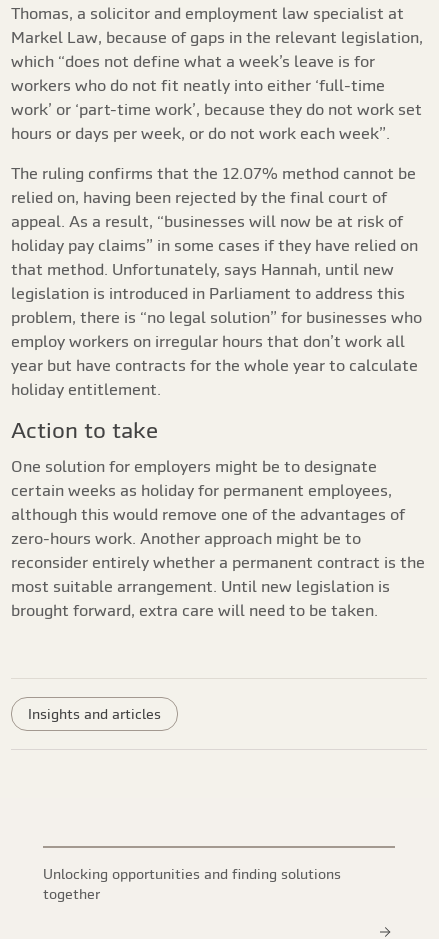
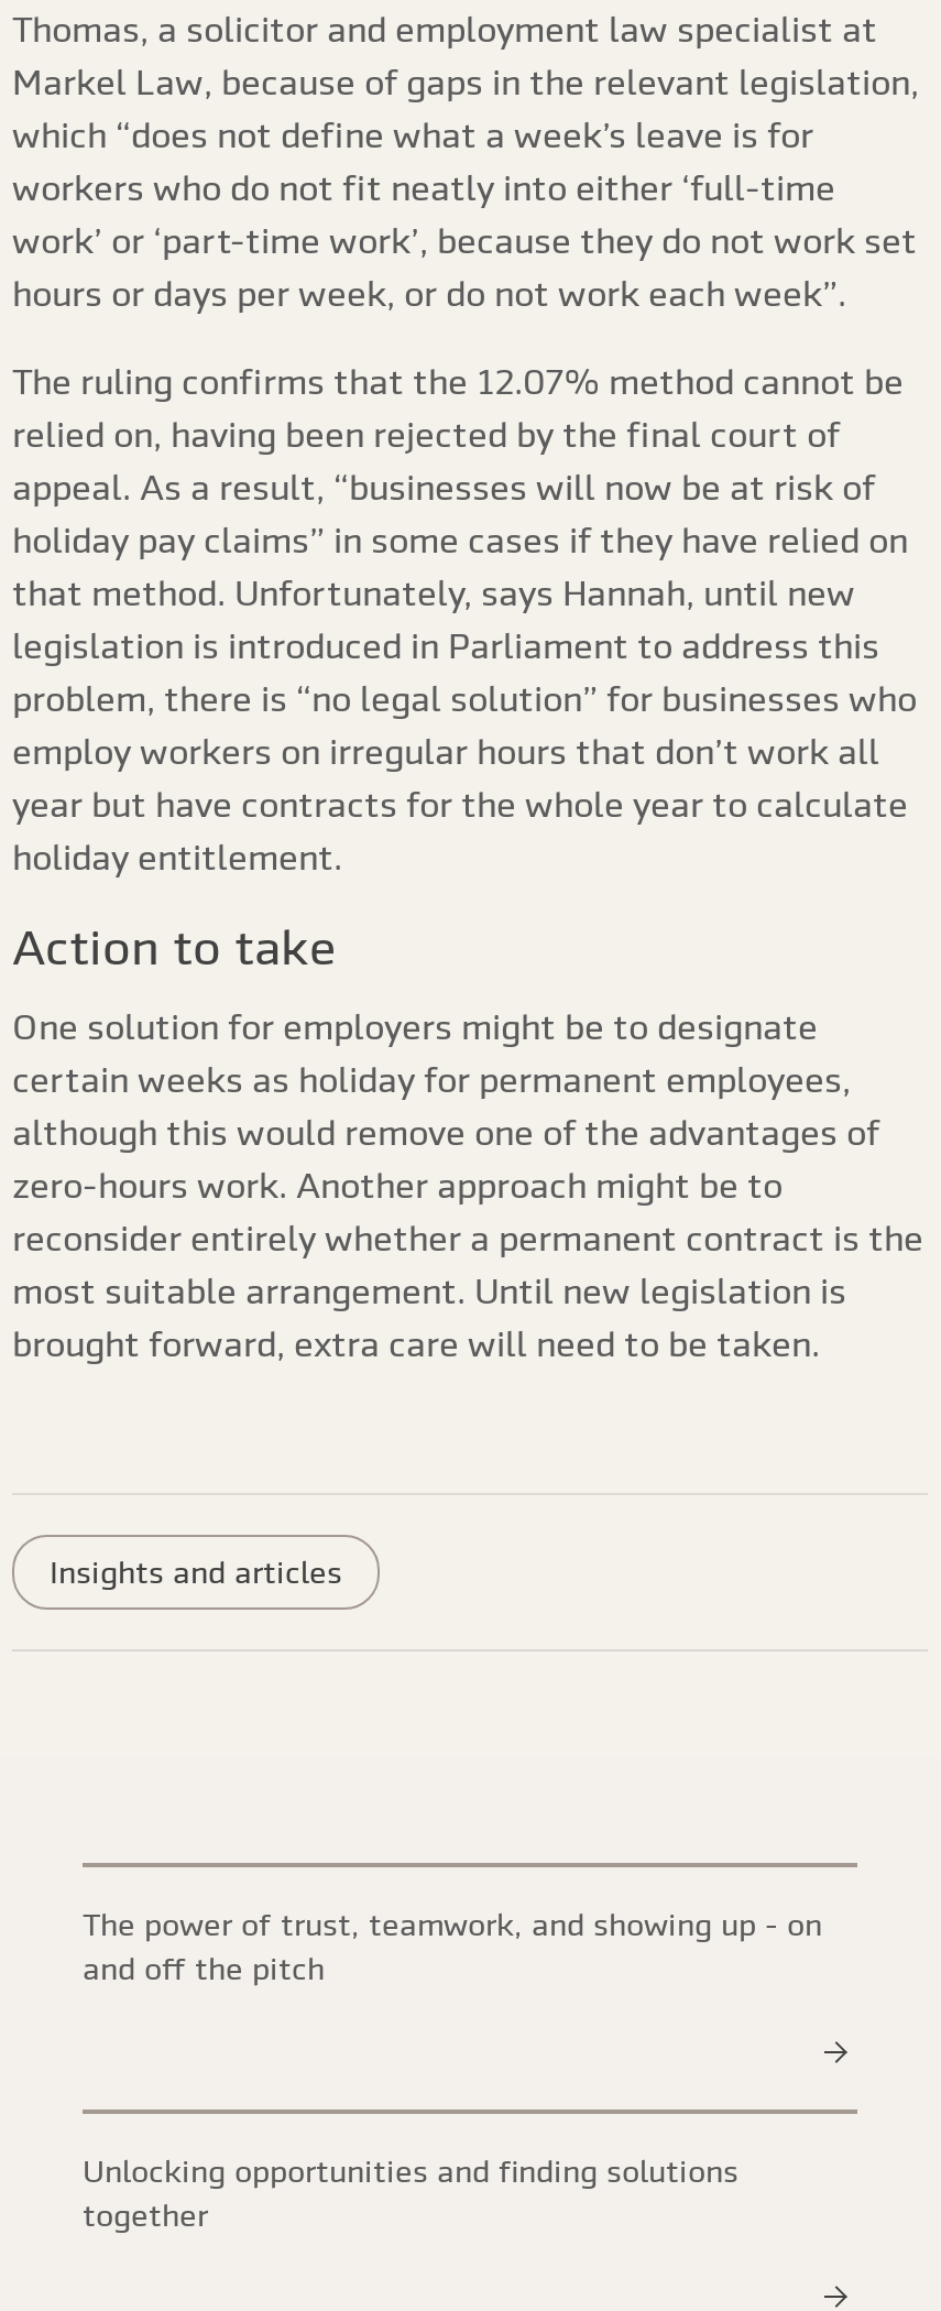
none -> [83,1907,822,1986] The power of trust, teamwork, and showing up - on | and off the pitch

